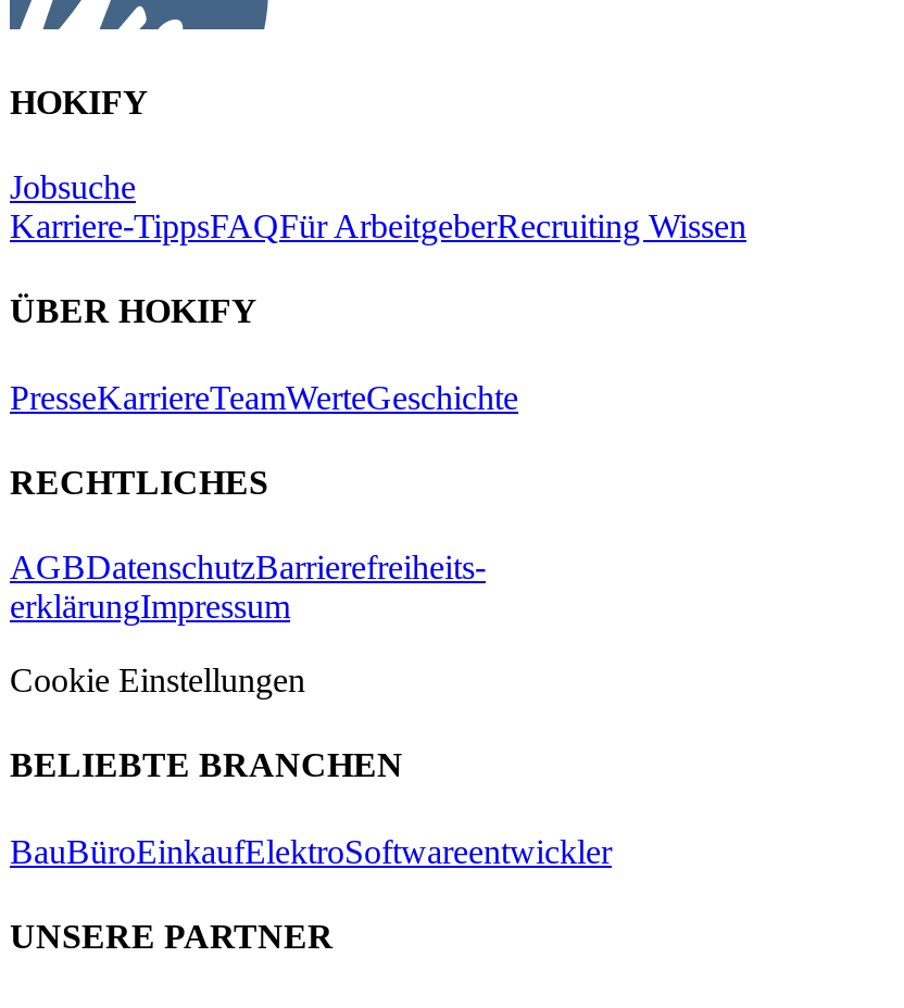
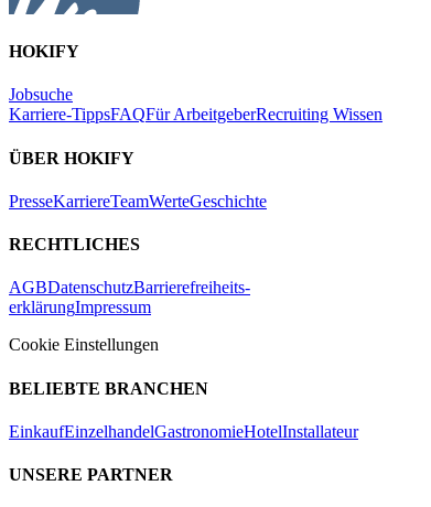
[10,832,612,869] BauBüroEinkaufElektroSoftwareentwickler -> [9,422,358,441] EinkaufEinzelhandelGastronomieHotelInstallateur

